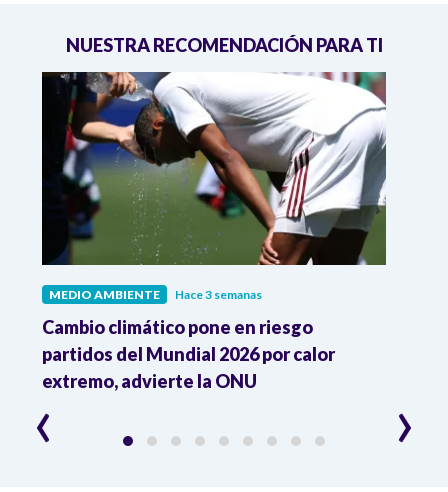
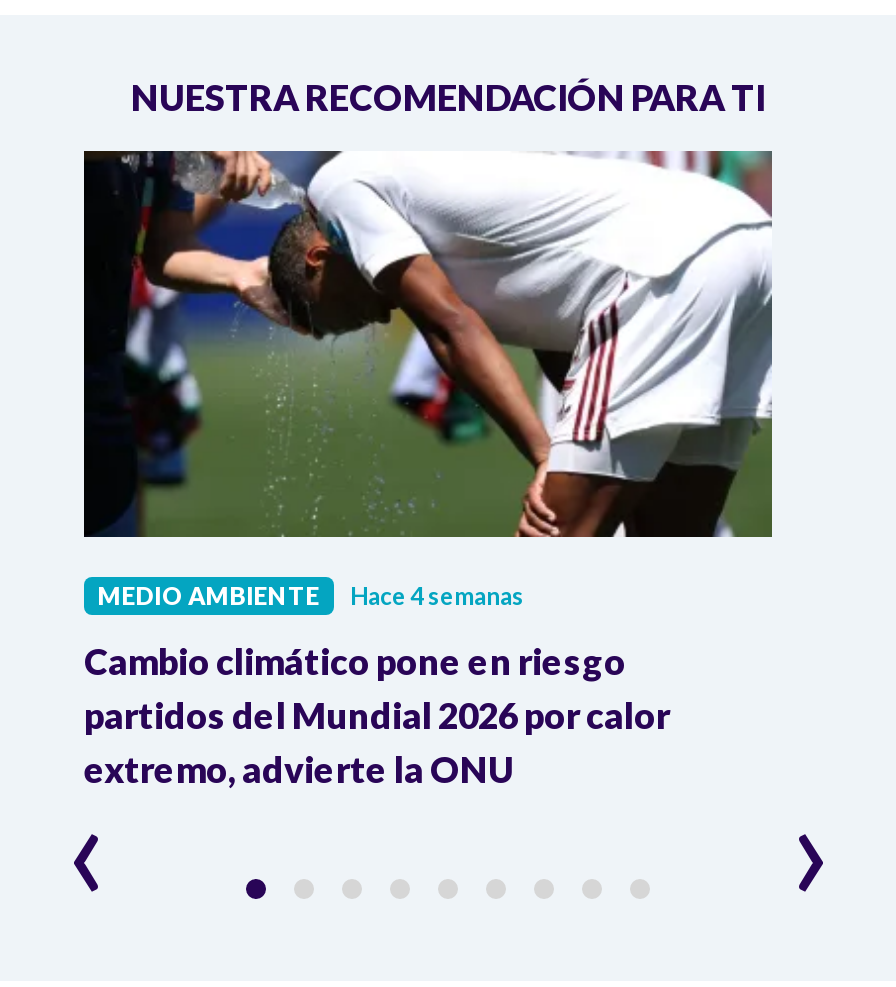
[49,287,262,302] MEDIO AMBIENTE Hace 3 semanas -> [98,580,524,610] MEDIO AMBIENTE Hace 4 semanas

